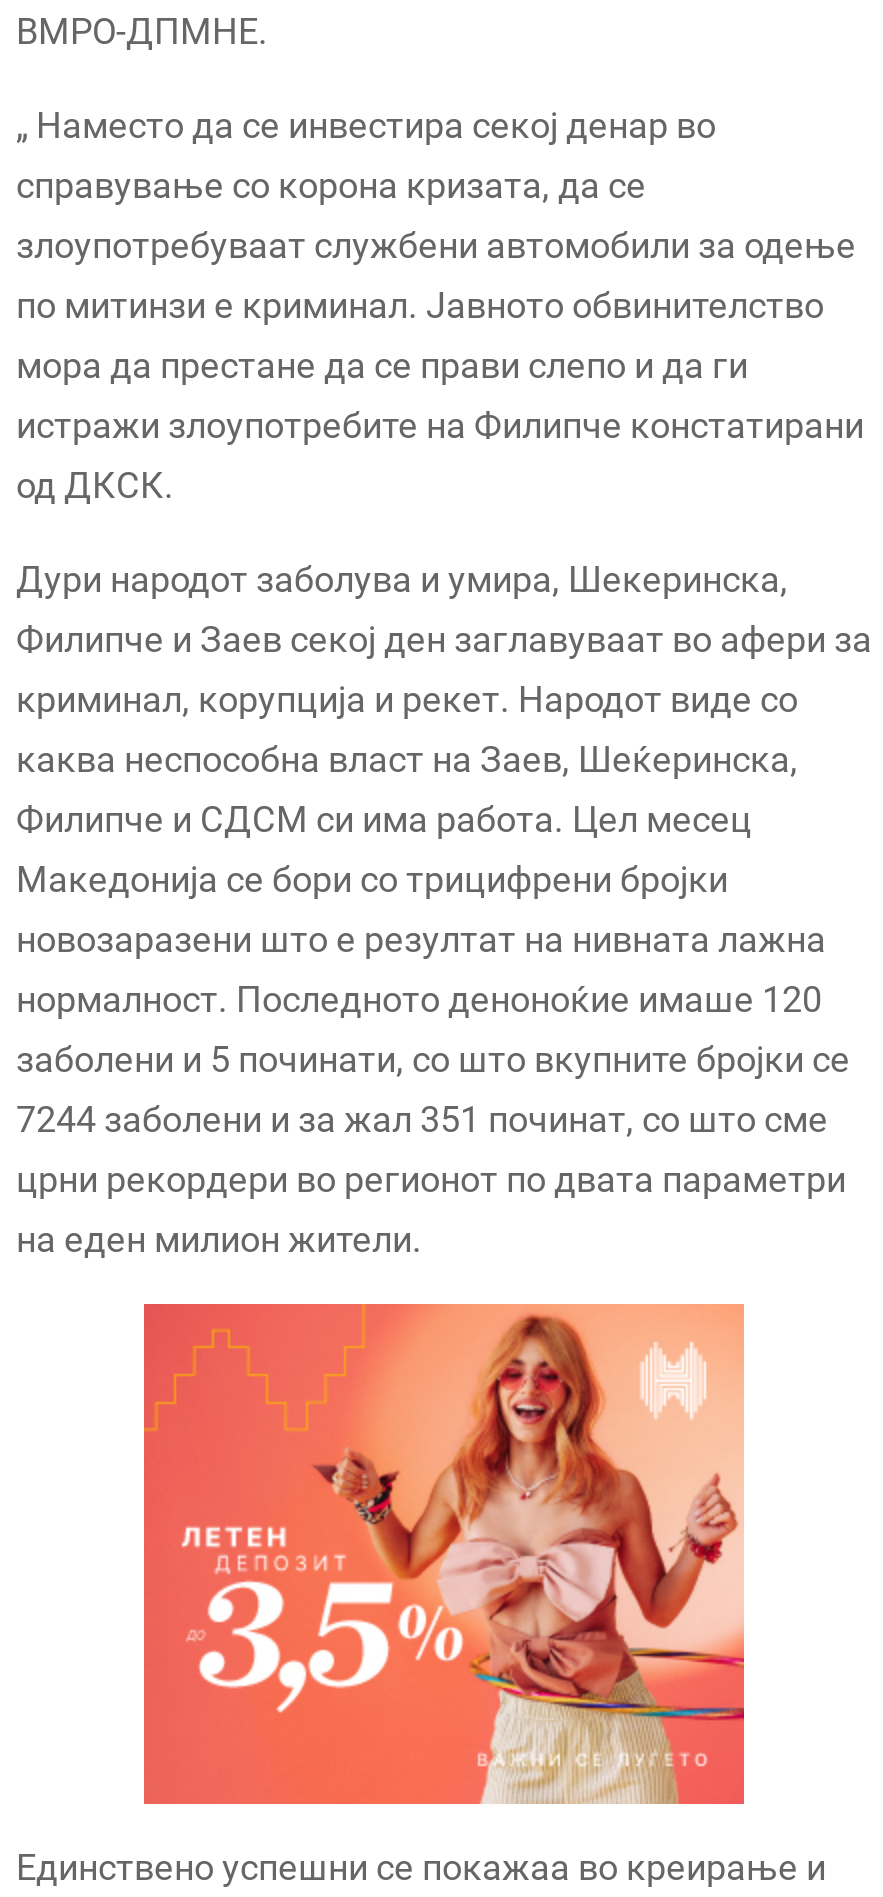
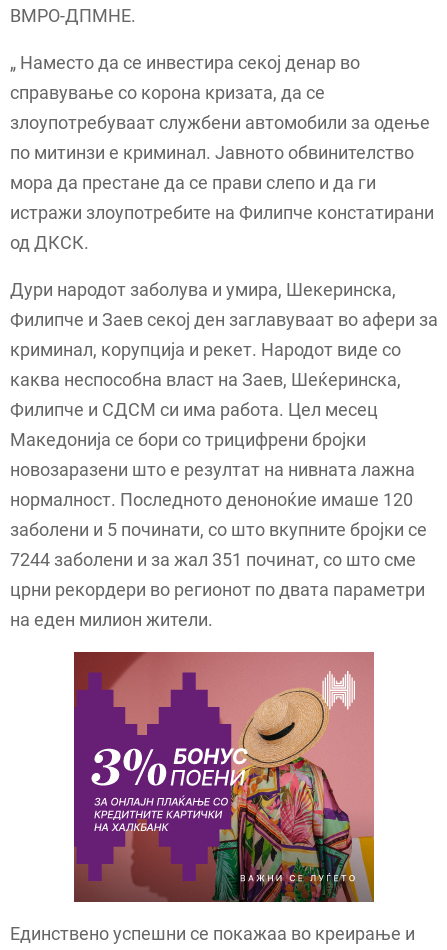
[142,1302,746,1806] [image] -> [73,651,375,903] [image]

